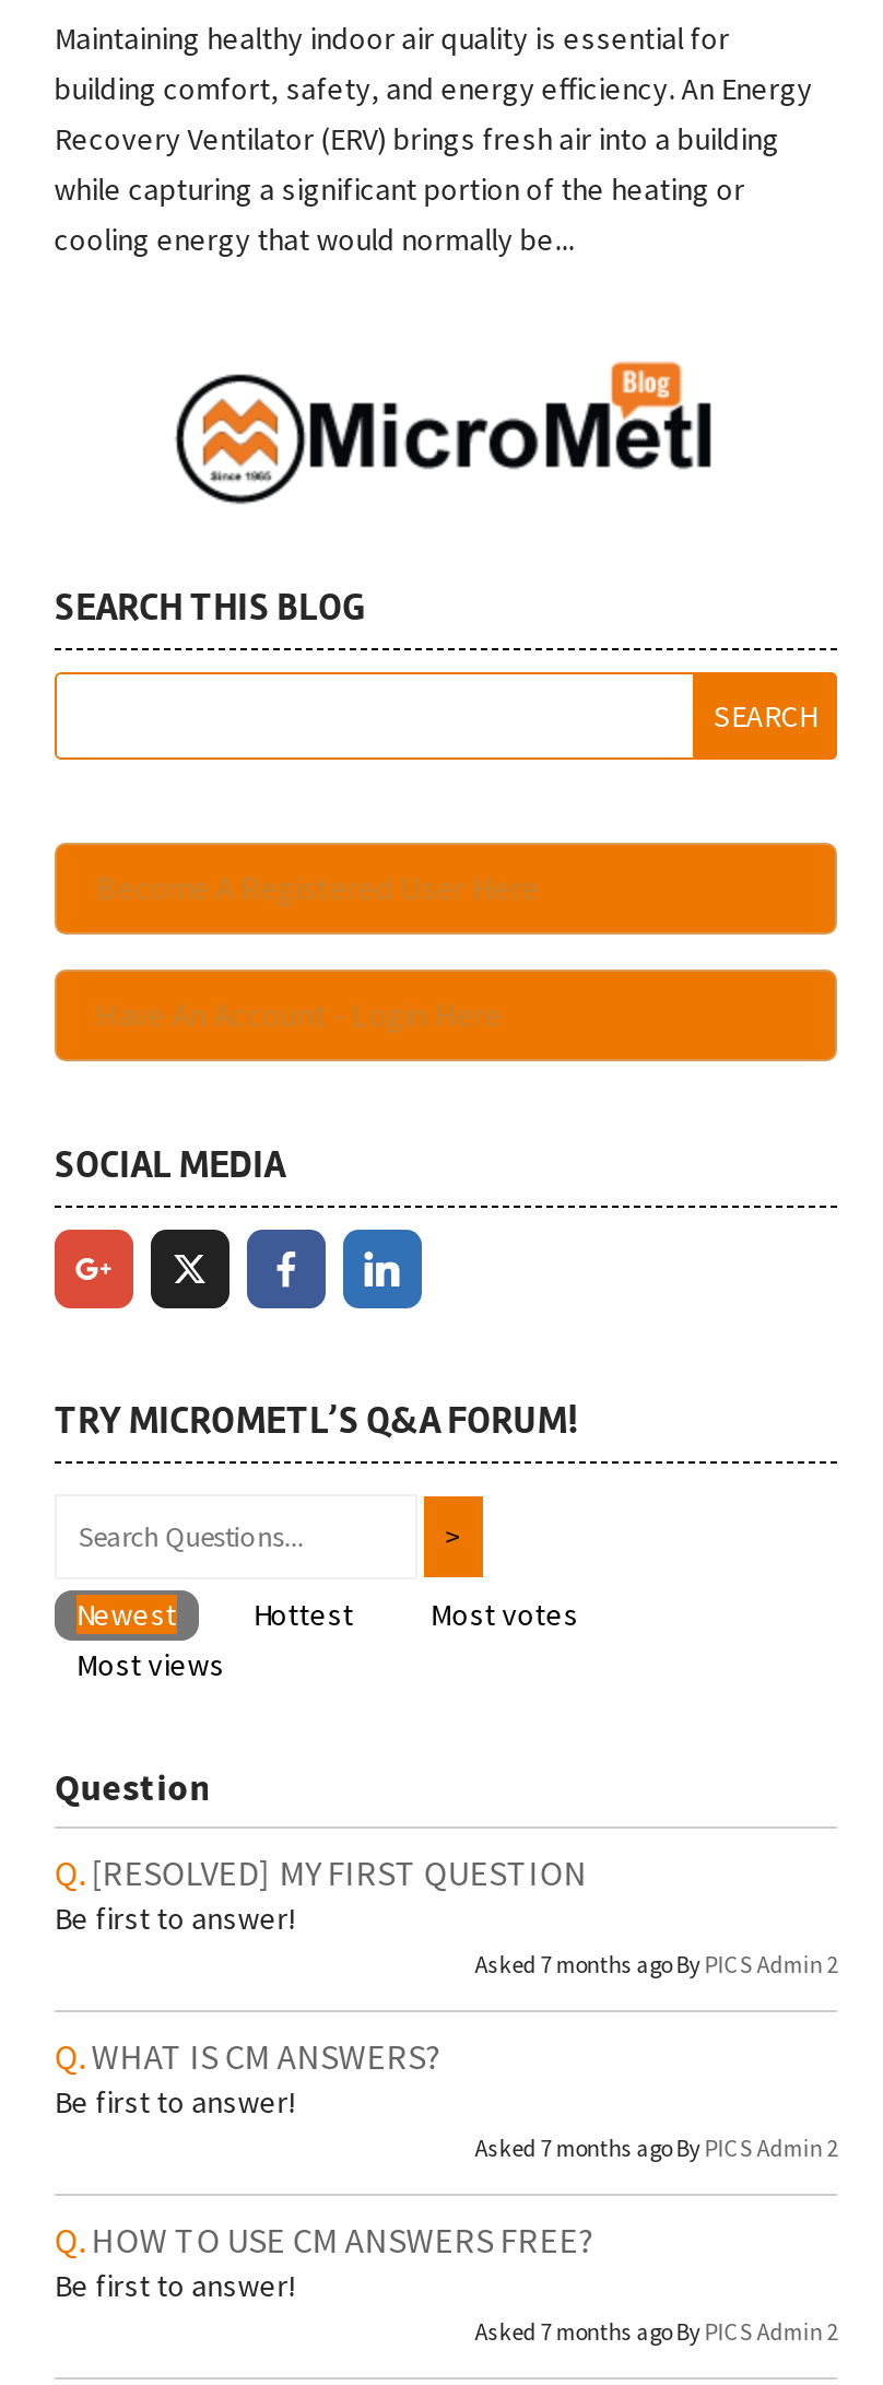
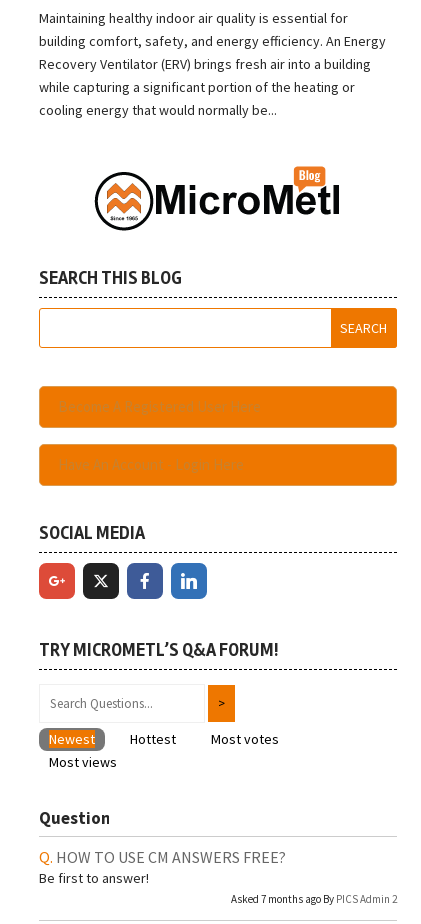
[54,1851,838,2163] [RESOLVED] MY FIRST QUESTION | Be first to answer! | Asked 7 months ago By PICS Admin 2 | WHAT IS CM ANSWERS? | Be first to answer! | Asked 7 months ago By PICS Admin 2 -> none

